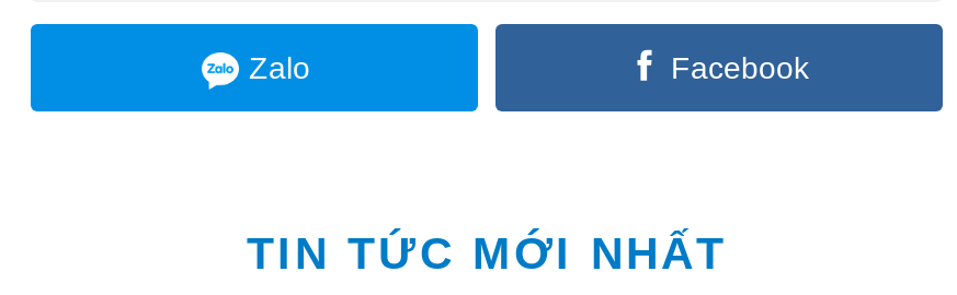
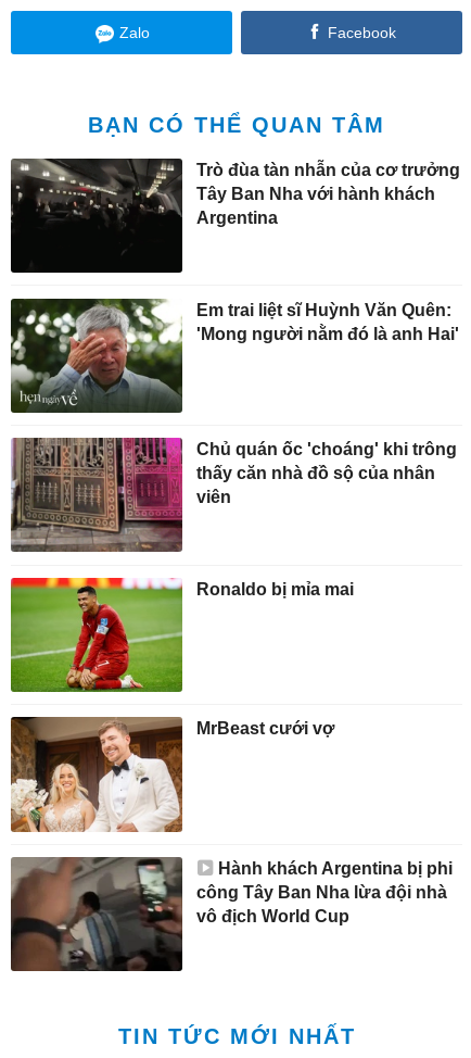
none -> [10,113,460,274] [image] | BẠN CÓ THỂ QUAN TÂM | Trò đùa tàn nhẫn của cơ trưởng | Tây Ban Nha với hành khách | Argentina
none -> [10,298,459,414] [image] | Em trai liệt sĩ Huỳnh Văn Quên: | 'Mong người nằm đó là anh Hai'
none -> [10,437,456,553] [image] | Chủ quán ốc 'choáng' khi trông | thấy căn nhà đồ sộ của nhân | viên
none -> [10,577,353,693] [image] | Ronaldo bị mỉa mai
none -> [10,716,334,833] [image] | MrBeast cưới vợ
none -> [10,856,452,972] [image] | Hành khách Argentina bị phi | công Tây Ban Nha lừa đội nhà | vô địch World Cup

